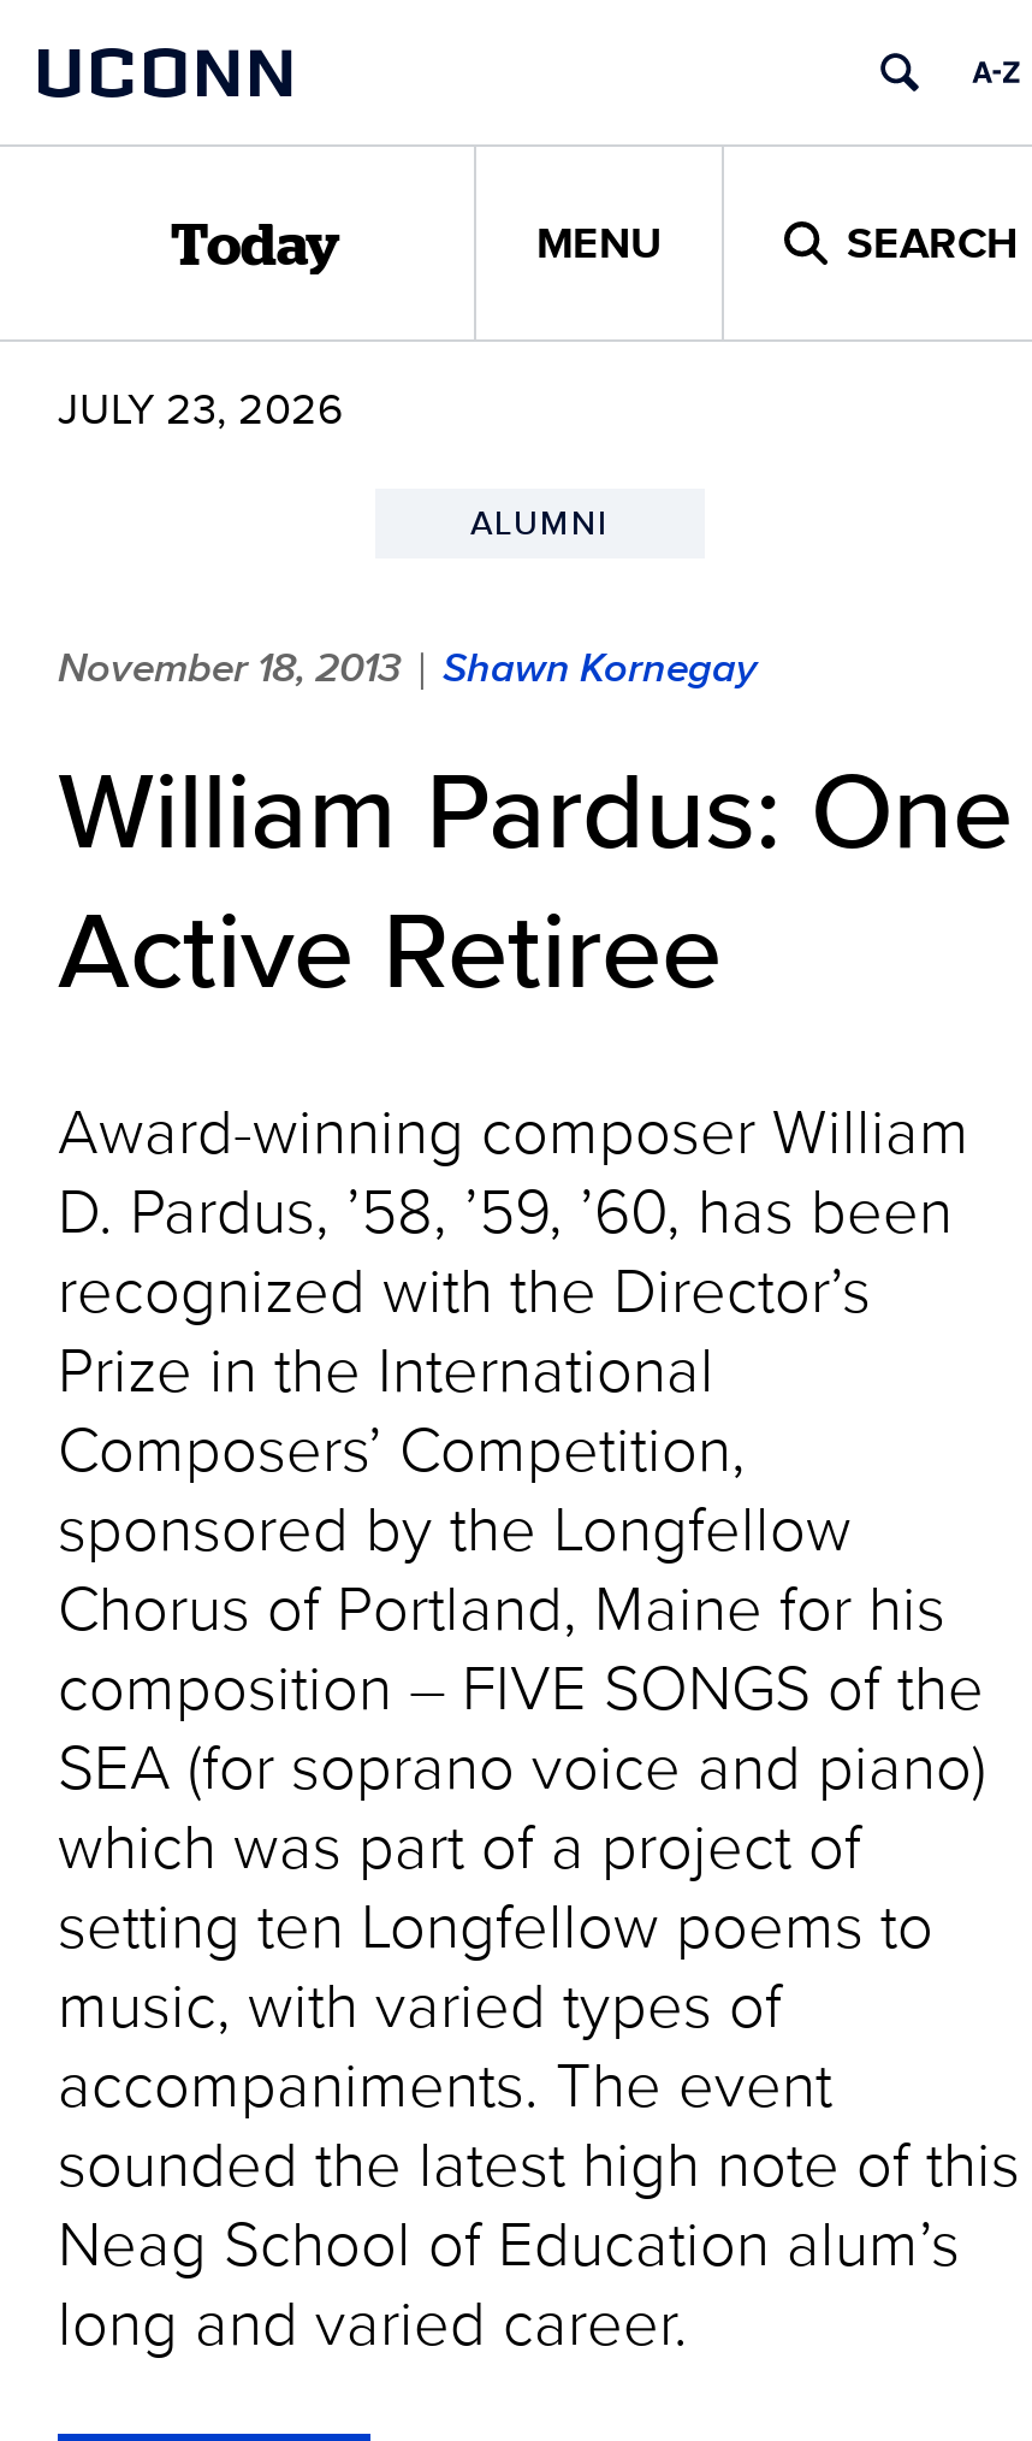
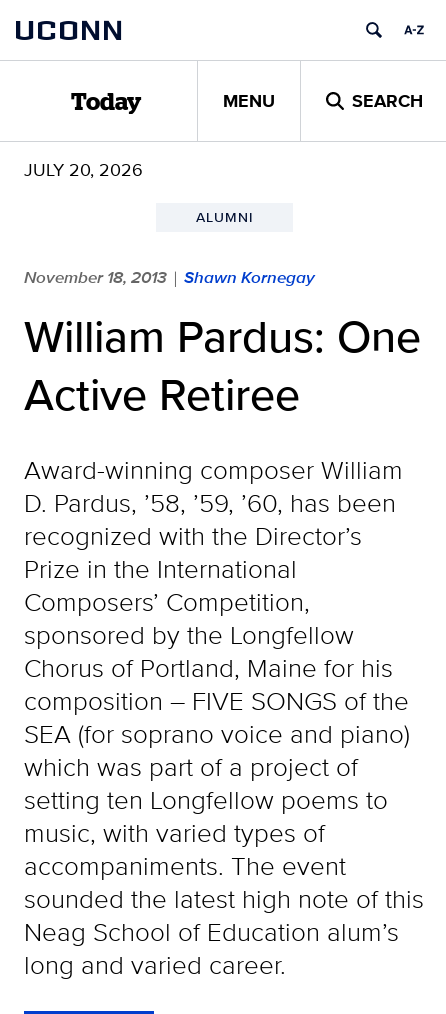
[58,378,344,438] JULY 23, 2026 -> [24,157,143,182] JULY 20, 2026

